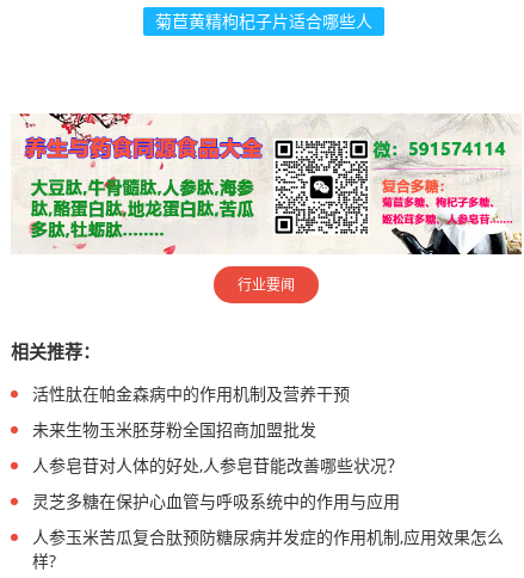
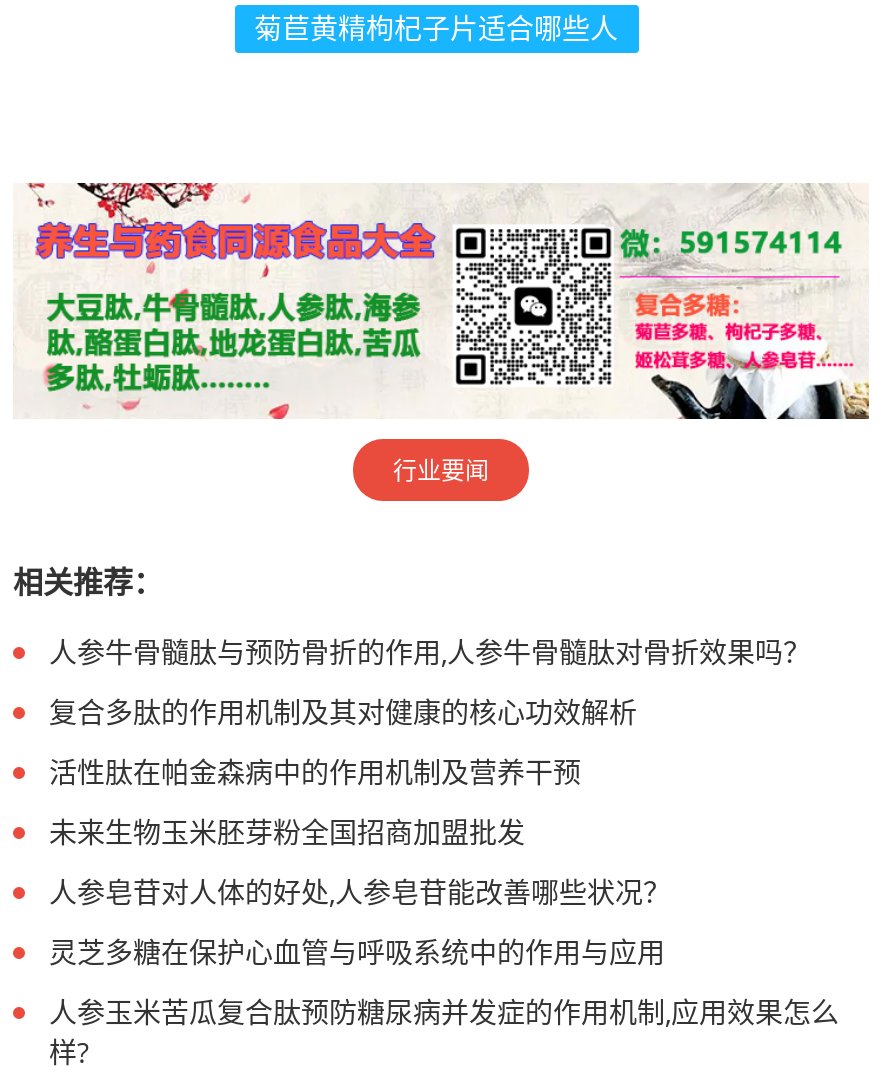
none -> [49,633,811,731] 人参牛骨髓肽与预防骨折的作用,人参牛骨髓肽对骨折效果吗？ | 复合多肽的作用机制及其对健康的核心功效解析

